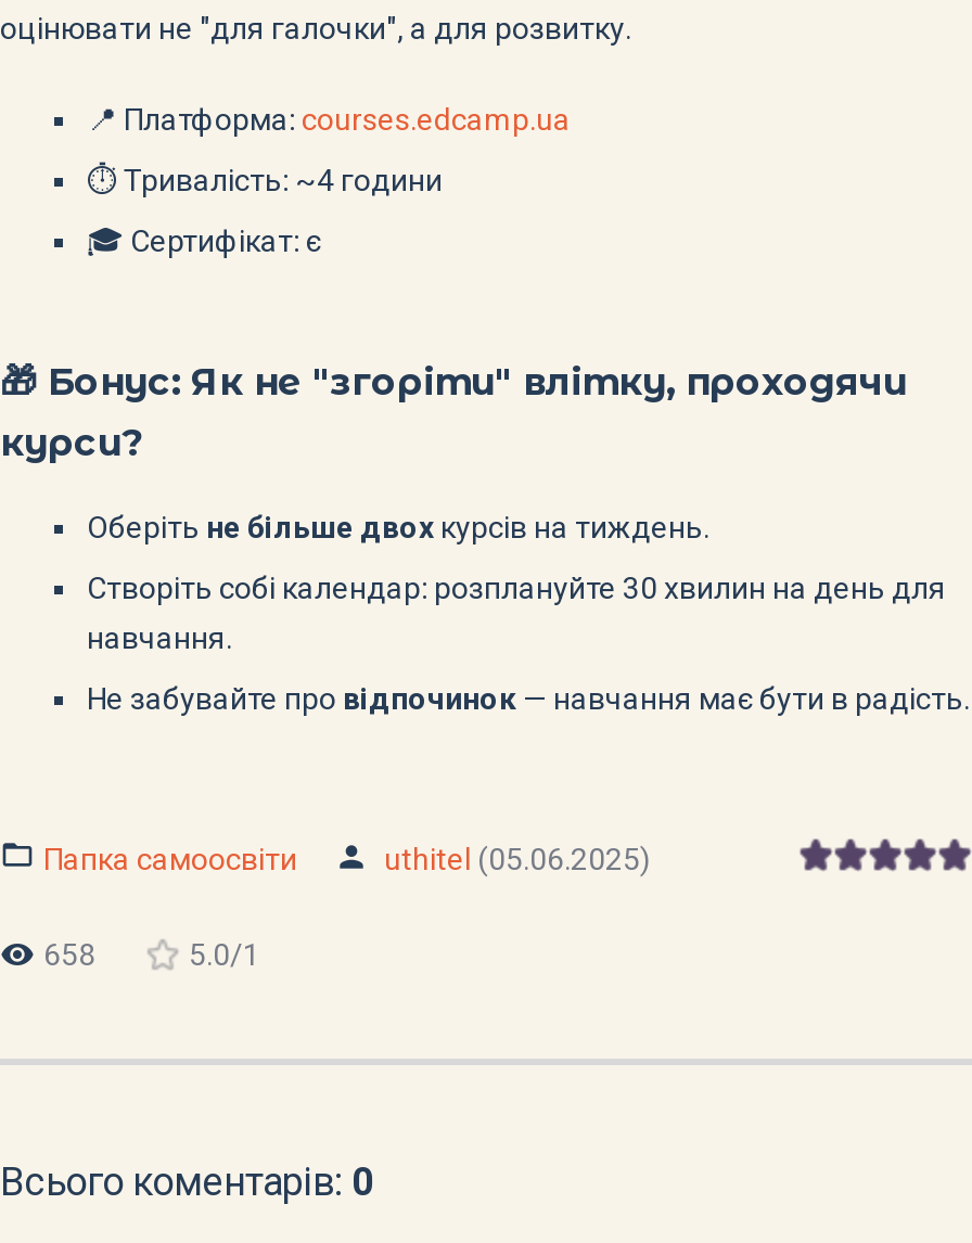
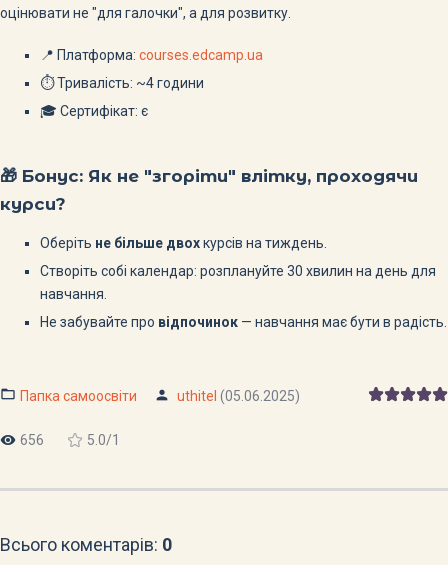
[43,937,95,971] 658 -> [20,432,44,448] 656

